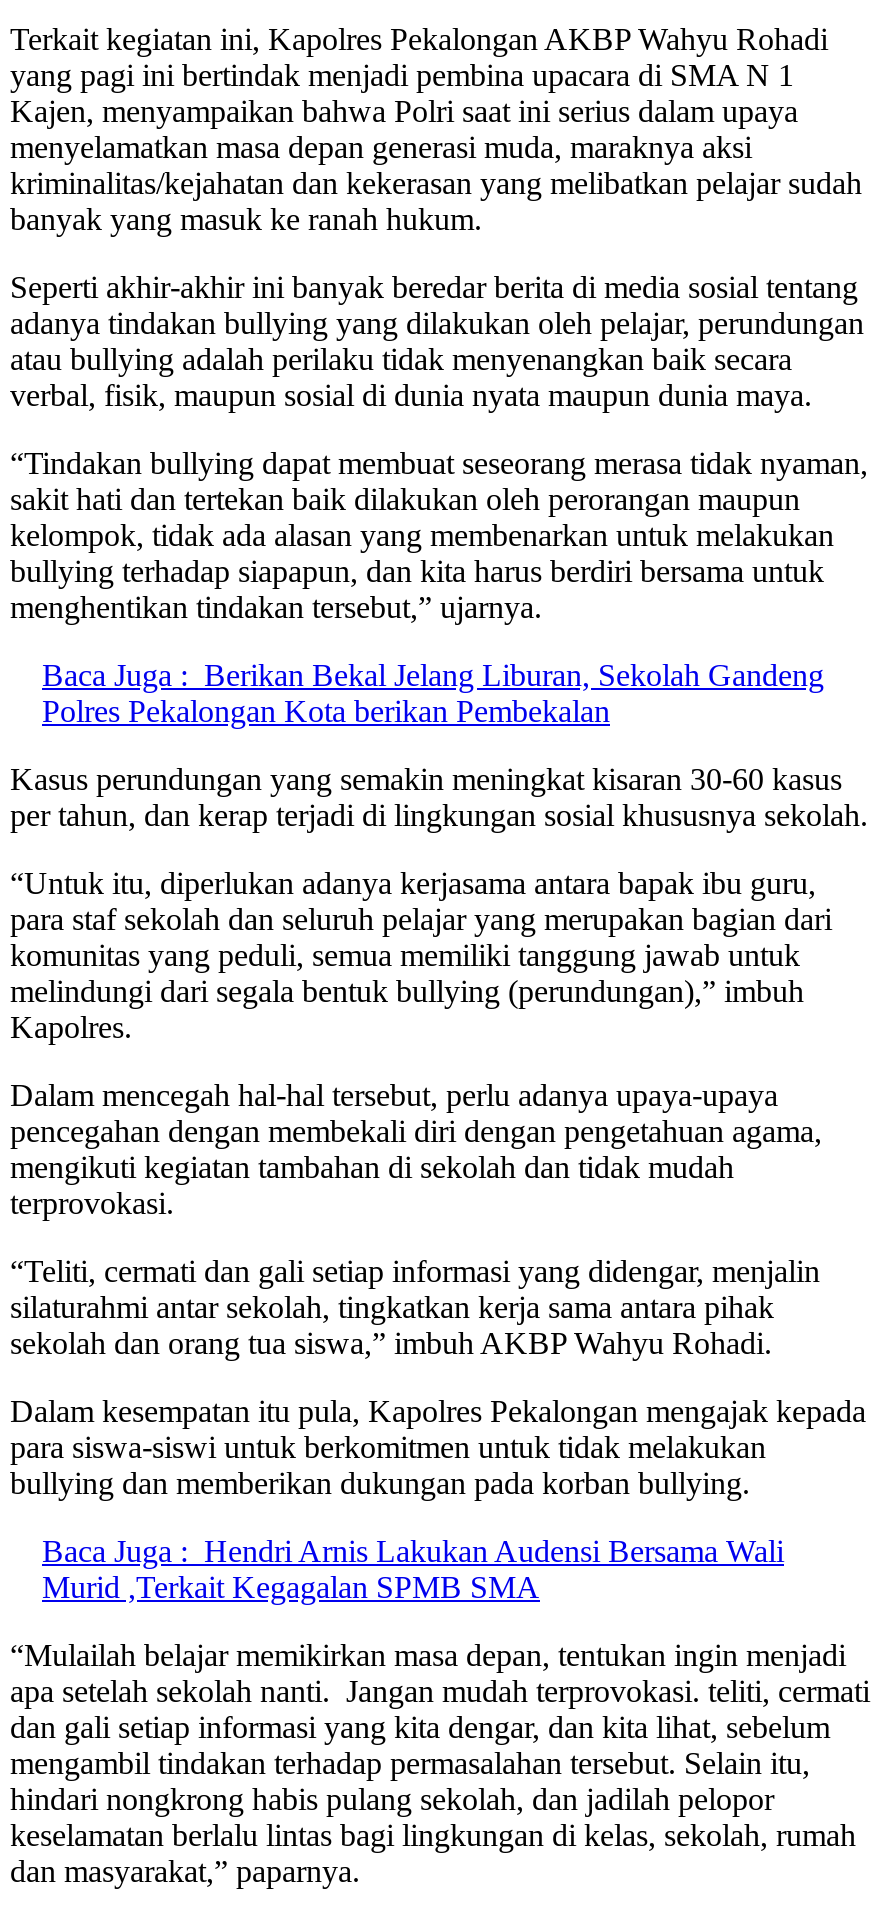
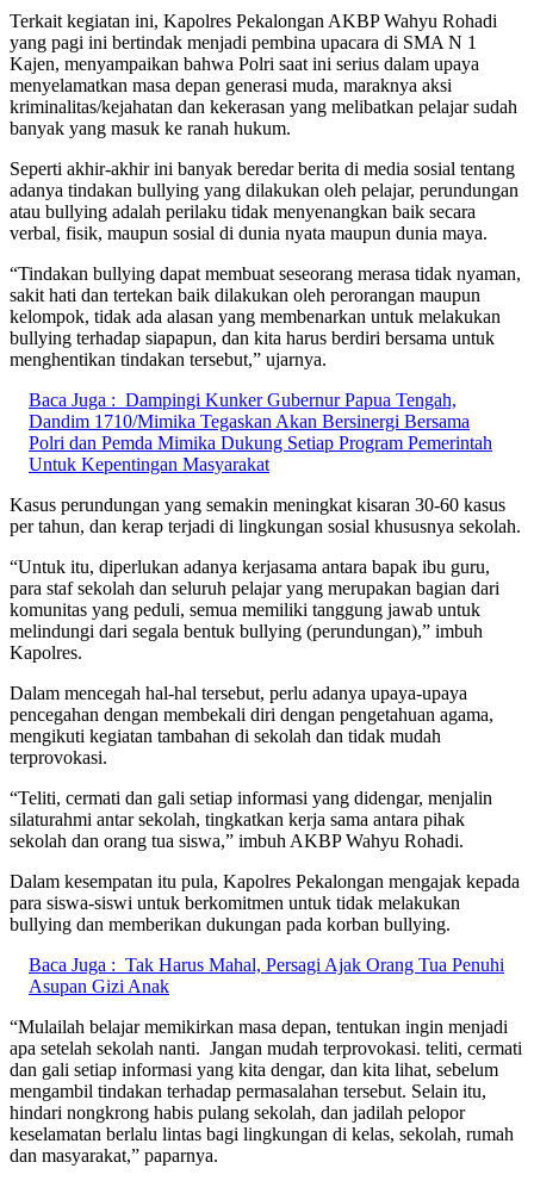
[42,658,824,728] Baca Juga : Berikan Bekal Jelang Liburan, Sekolah Gandeng | Polres Pekalongan Kota berikan Pembekalan -> [29,390,492,474] Baca Juga : Dampingi Kunker Gubernur Papua Tengah, | Dandim 1710/Mimika Tegaskan Akan Bersinergi Bersama | Polri dan Pemda Mimika Dukung Setiap Program Pemerintah | Untuk Kepentingan Masyarakat
[42,1534,784,1604] Baca Juga : Hendri Arnis Lakukan Audensi Bersama Wali | Murid ,Terkait Kegagalan SPMB SMA -> [29,954,504,996] Baca Juga : Tak Harus Mahal, Persagi Ajak Orang Tua Penuhi | Asupan Gizi Anak

